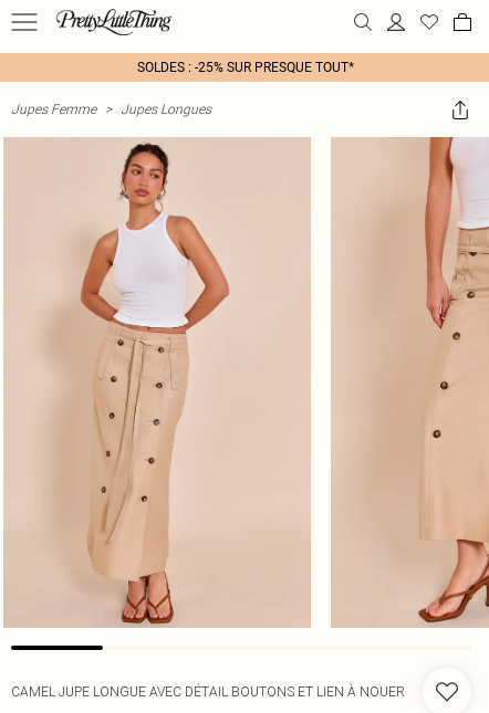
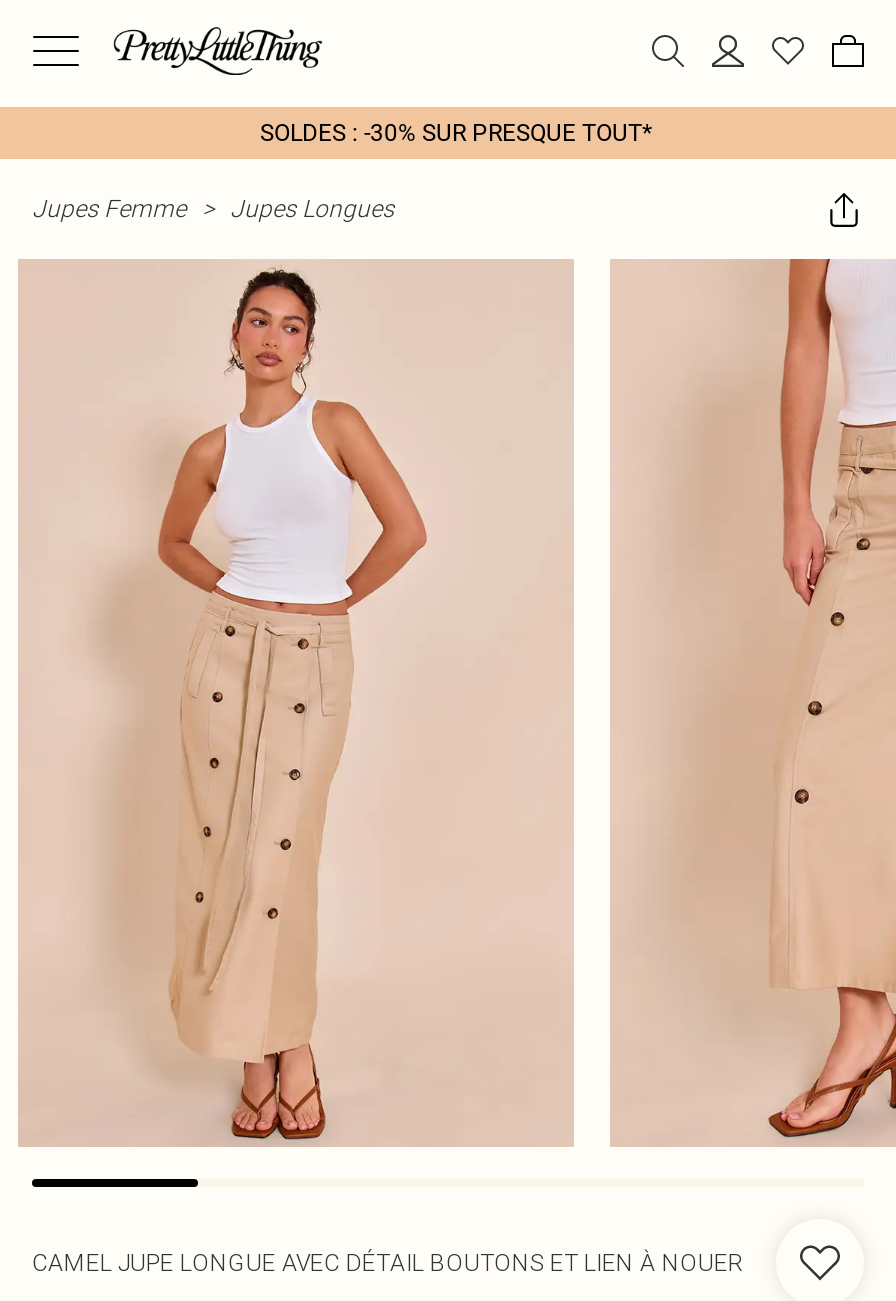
[137,60,354,75] SOLDES : -25% SUR PRESQUE TOUT* -> [260,119,652,147] SOLDES : -30% SUR PRESQUE TOUT*

